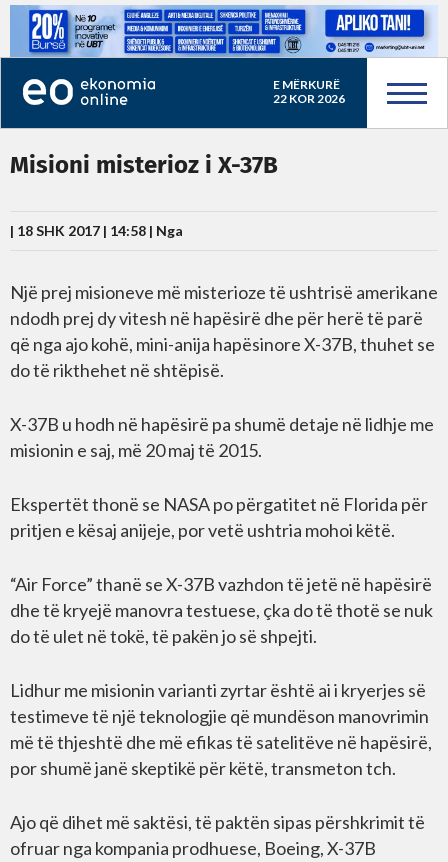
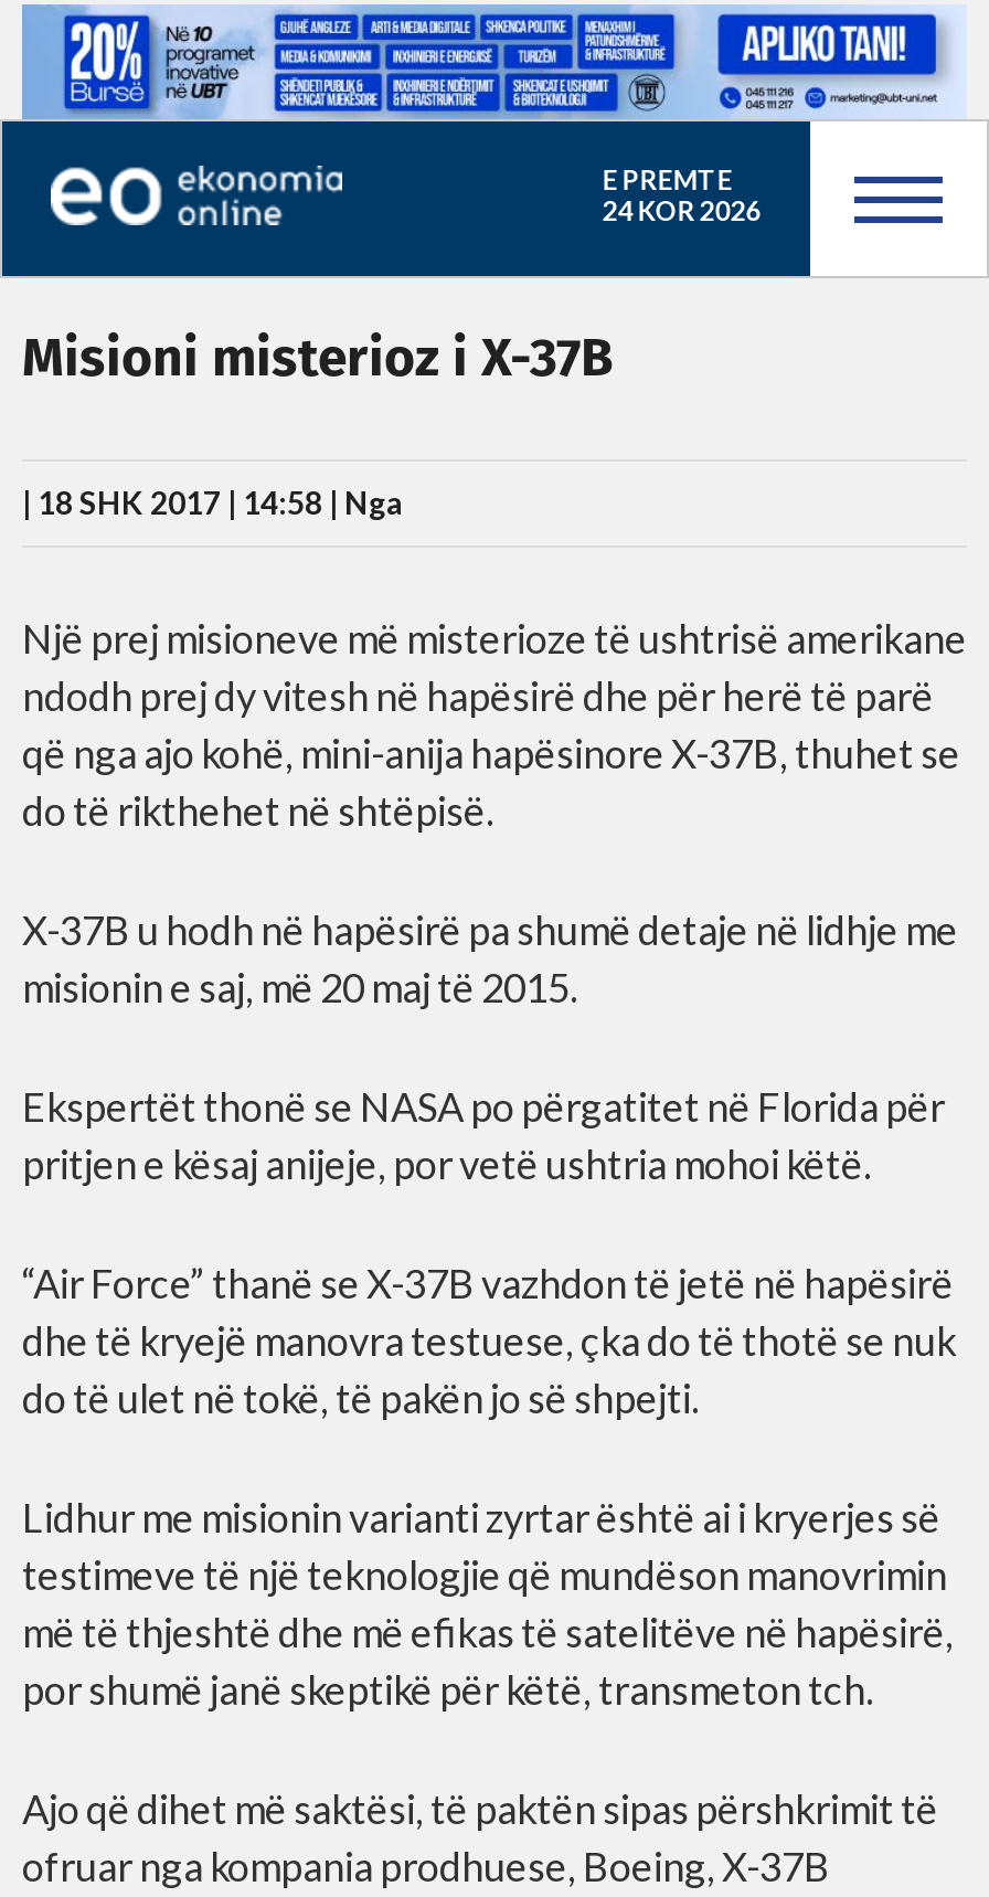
[273,77,340,92] E MËRKURË -> [602,163,732,197] E PREMTE
[273,91,345,106] 22 KOR 2026 -> [602,194,761,227] 24 KOR 2026

